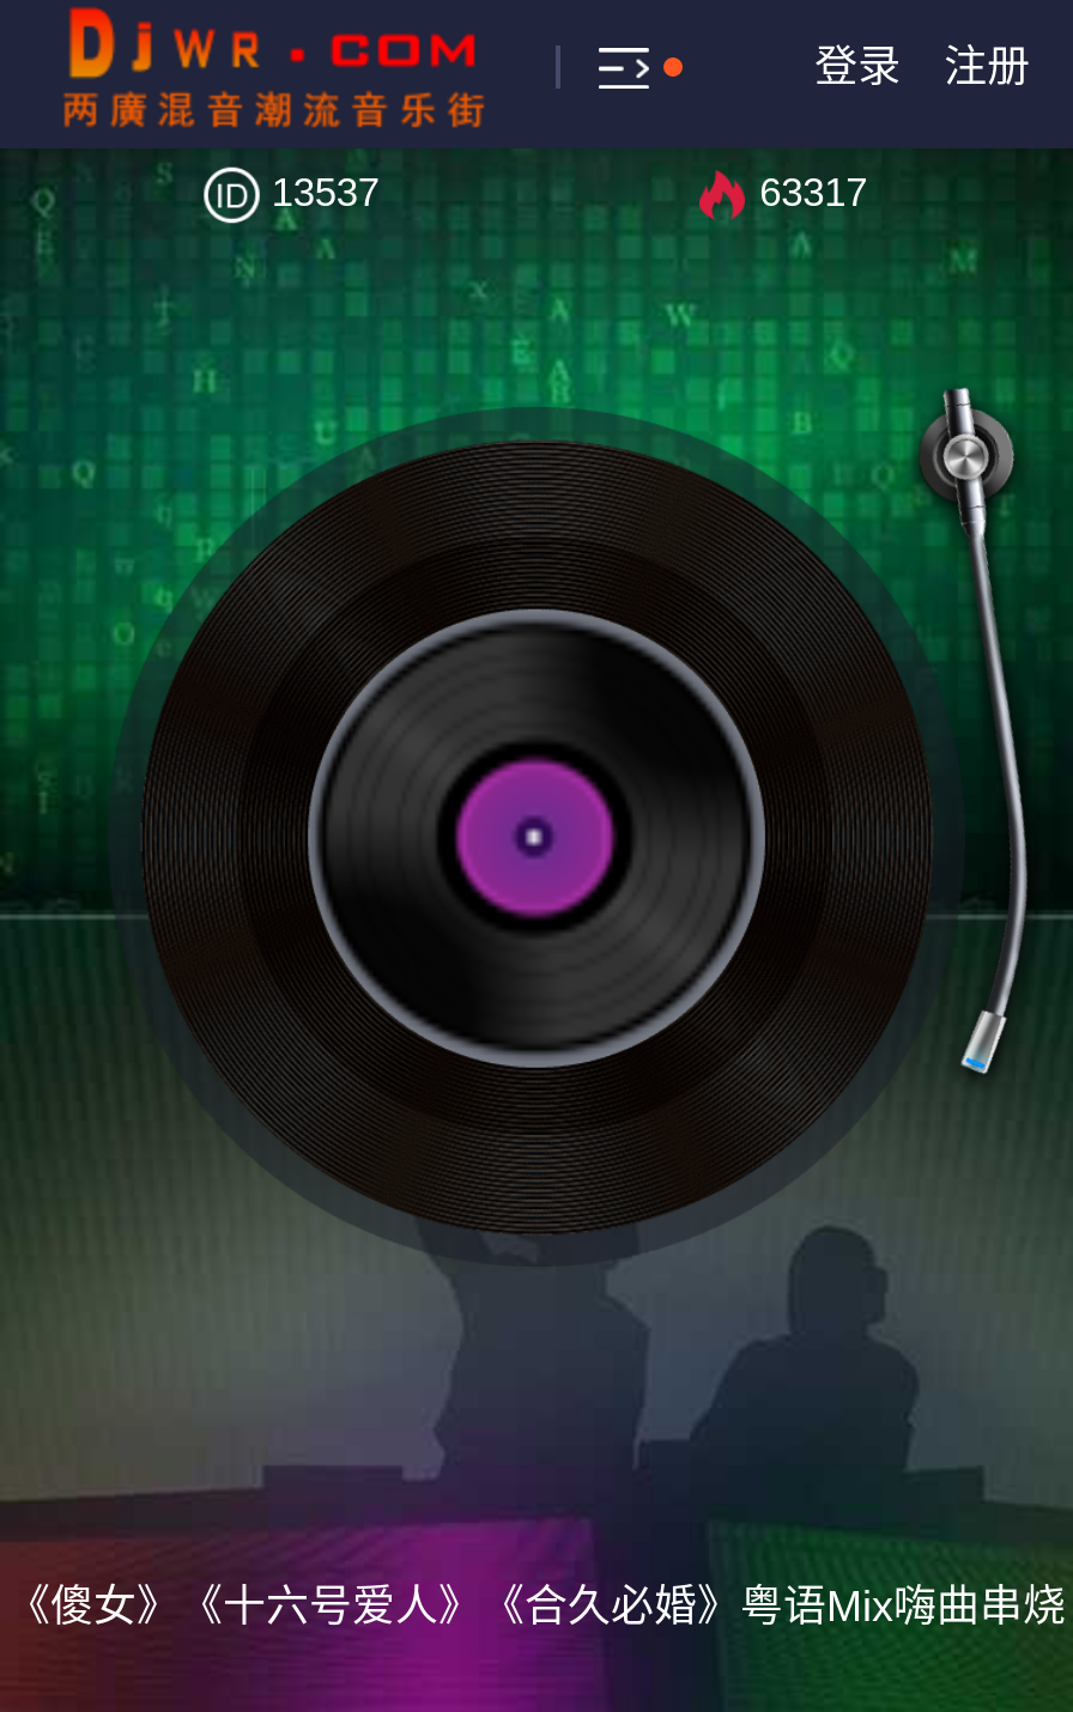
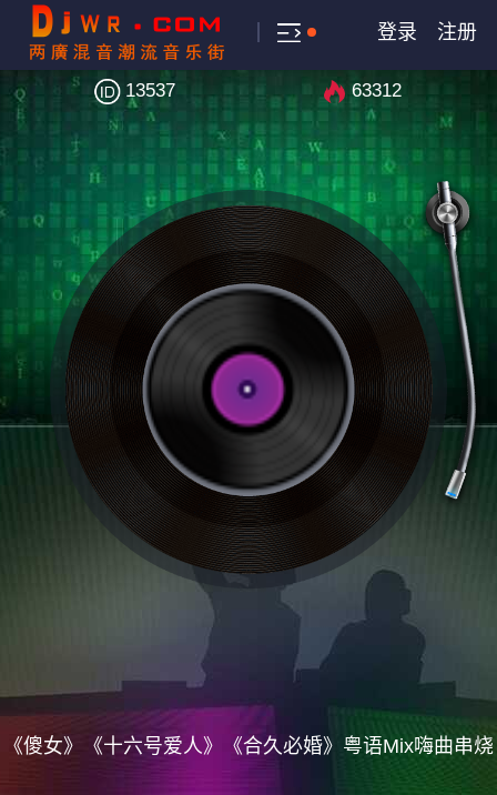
[759,171,867,217] 63317 -> [352,80,402,102] 63312

